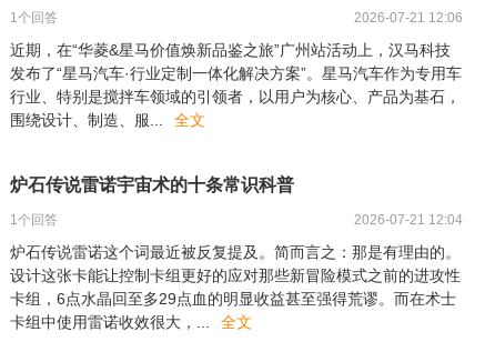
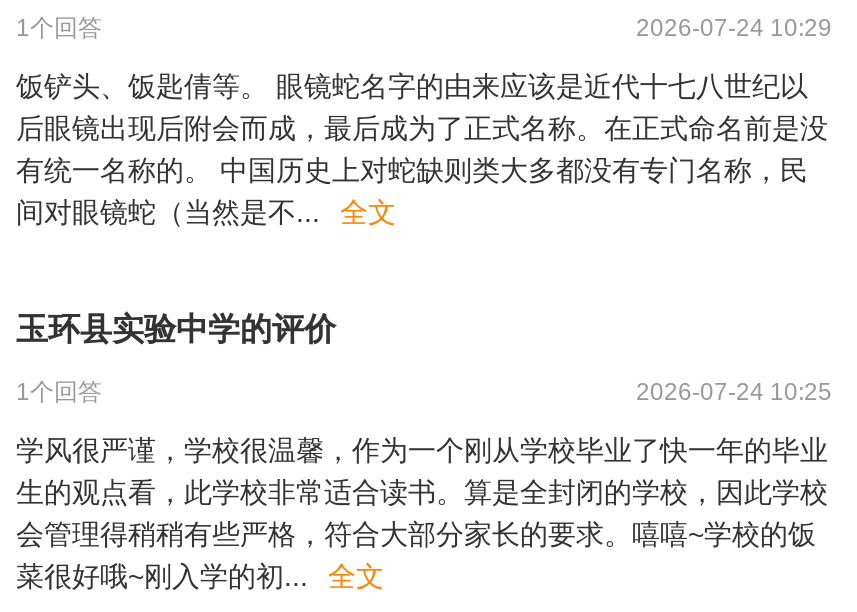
[354,10,463,26] 2026-07-21 12:06 -> [636,14,832,42] 2026-07-24 10:29
[10,41,462,129] 近期，在“华菱&星马价值焕新品鉴之旅”广州站活动上，汉马科技 | 发布了“星马汽车·行业定制一体化解决方案”。星马汽车作为专用车 | 行业、特别是搅拌车领域的引领者，以用户为核心、产品为基石， | 围绕设计、制造、服... -> [16,70,828,228] 饭铲头、饭匙倩等。 眼镜蛇名字的由来应该是近代十七八世纪以 | 后眼镜出现后附会而成，最后成为了正式名称。在正式命名前是没 | 有统一名称的。 中国历史上对蛇缺则类大多都没有专门名称，民 | 间对眼镜蛇（当然是不...
[10,175,294,194] 炉石传说雷诺宇宙术的十条常识科普 -> [16,312,336,346] 玉环县实验中学的评价
[354,212,463,228] 2026-07-21 12:04 -> [636,378,832,406] 2026-07-24 10:25
[10,243,461,331] 炉石传说雷诺这个词最近被反复提及。简而言之：那是有理由的。 | 设计这张卡能让控制卡组更好的应对那些新冒险模式之前的进攻性 | 卡组，6点水晶回至多29点血的明显收益甚至强得荒谬。而在术士 | 卡组中使用雷诺收效很大，... -> [16,434,828,592] 学风很严谨，学校很温馨，作为一个刚从学校毕业了快一年的毕业 | 生的观点看，此学校非常适合读书。算是全封闭的学校，因此学校 | 会管理得稍稍有些严格，符合大部分家长的要求。嘻嘻~学校的饭 | 菜很好哦~刚入学的初...

